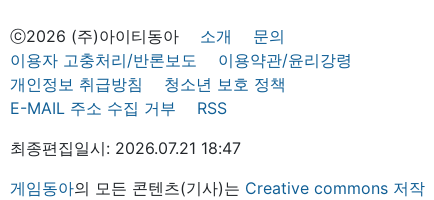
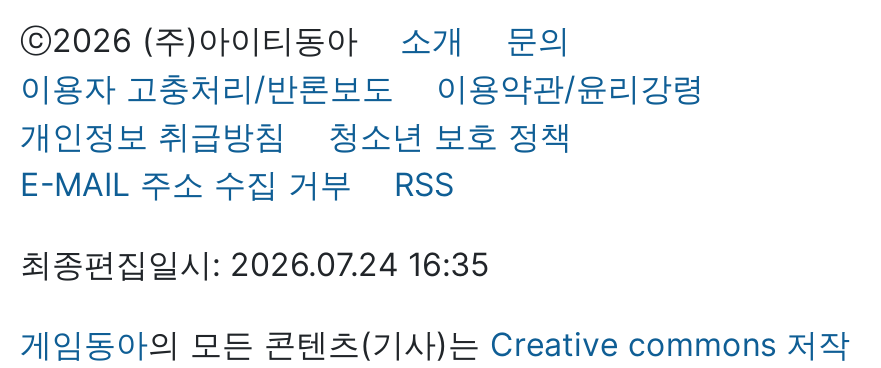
[10,137,241,157] 최종편집일시: 2026.07.21 18:47 -> [20,243,490,283] 최종편집일시: 2026.07.24 16:35

